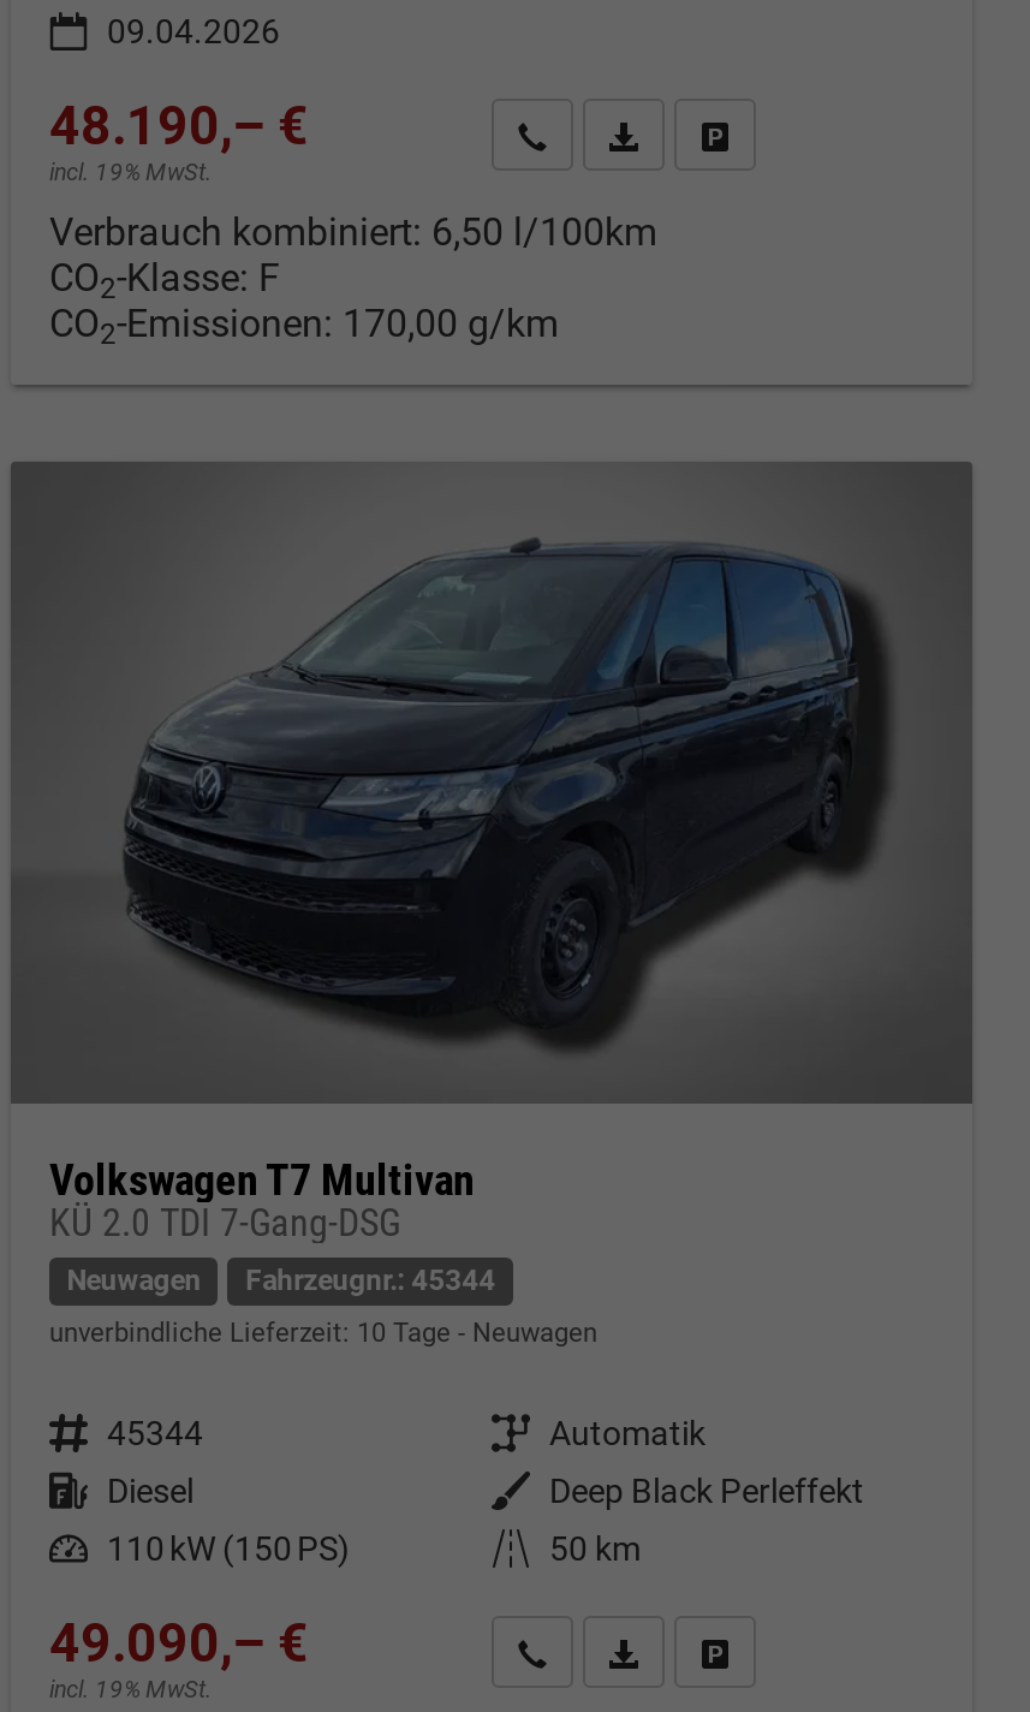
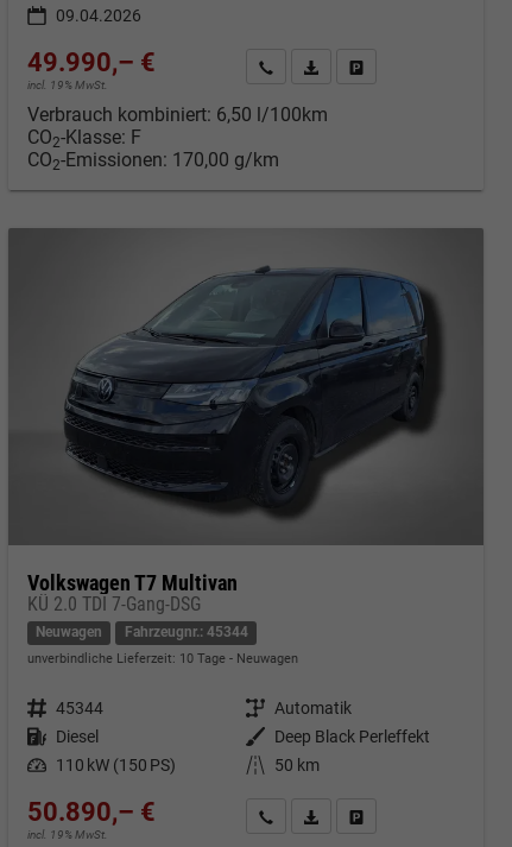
[49,97,309,157] 48.190,– € -> [27,48,156,78] 49.990,– €
[49,1613,309,1673] 49.090,– € -> [27,797,156,827] 50.890,– €

